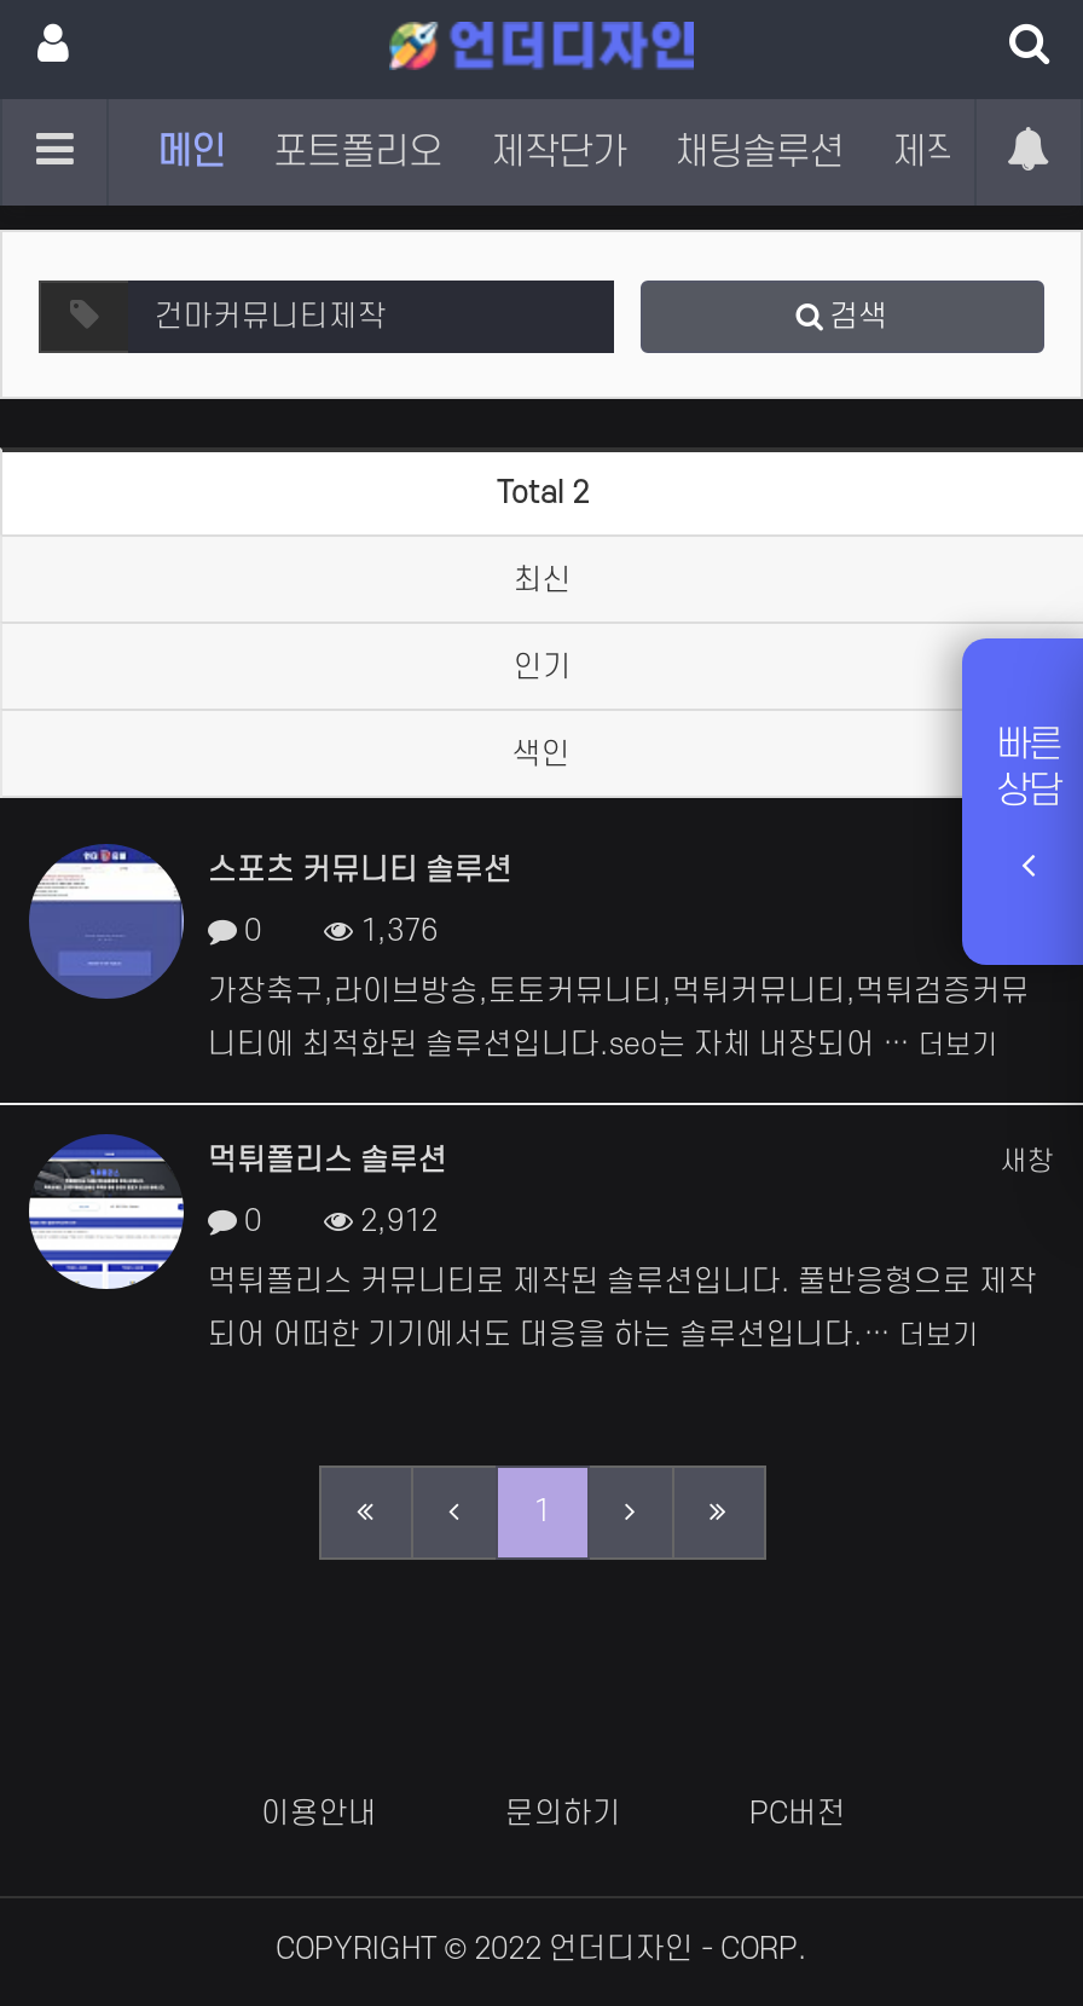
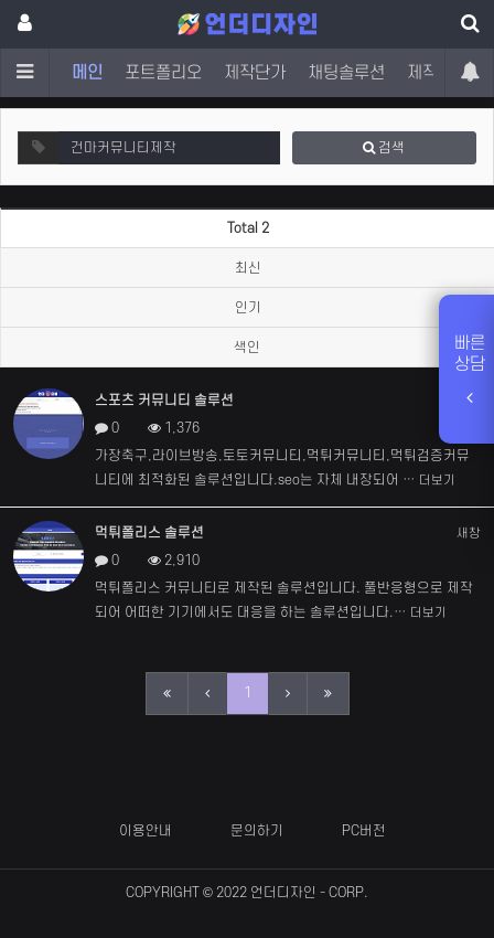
[353,1204,438,1238] 2,912 -> [161,553,200,568] 2,910

